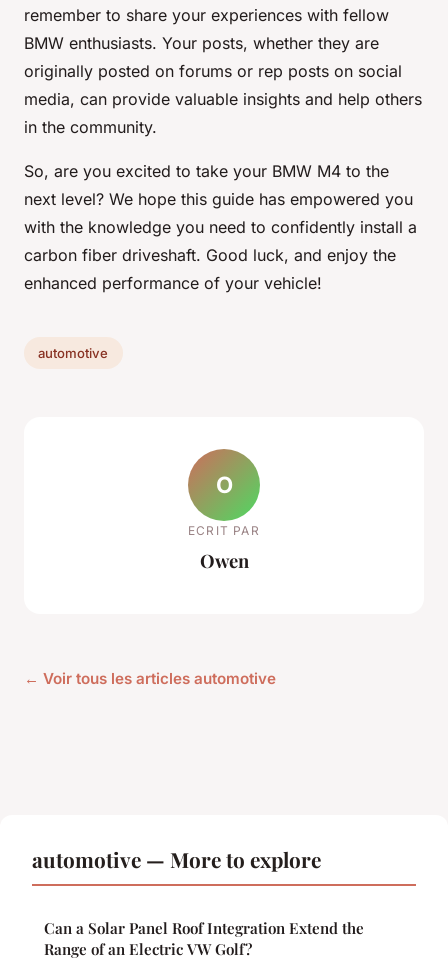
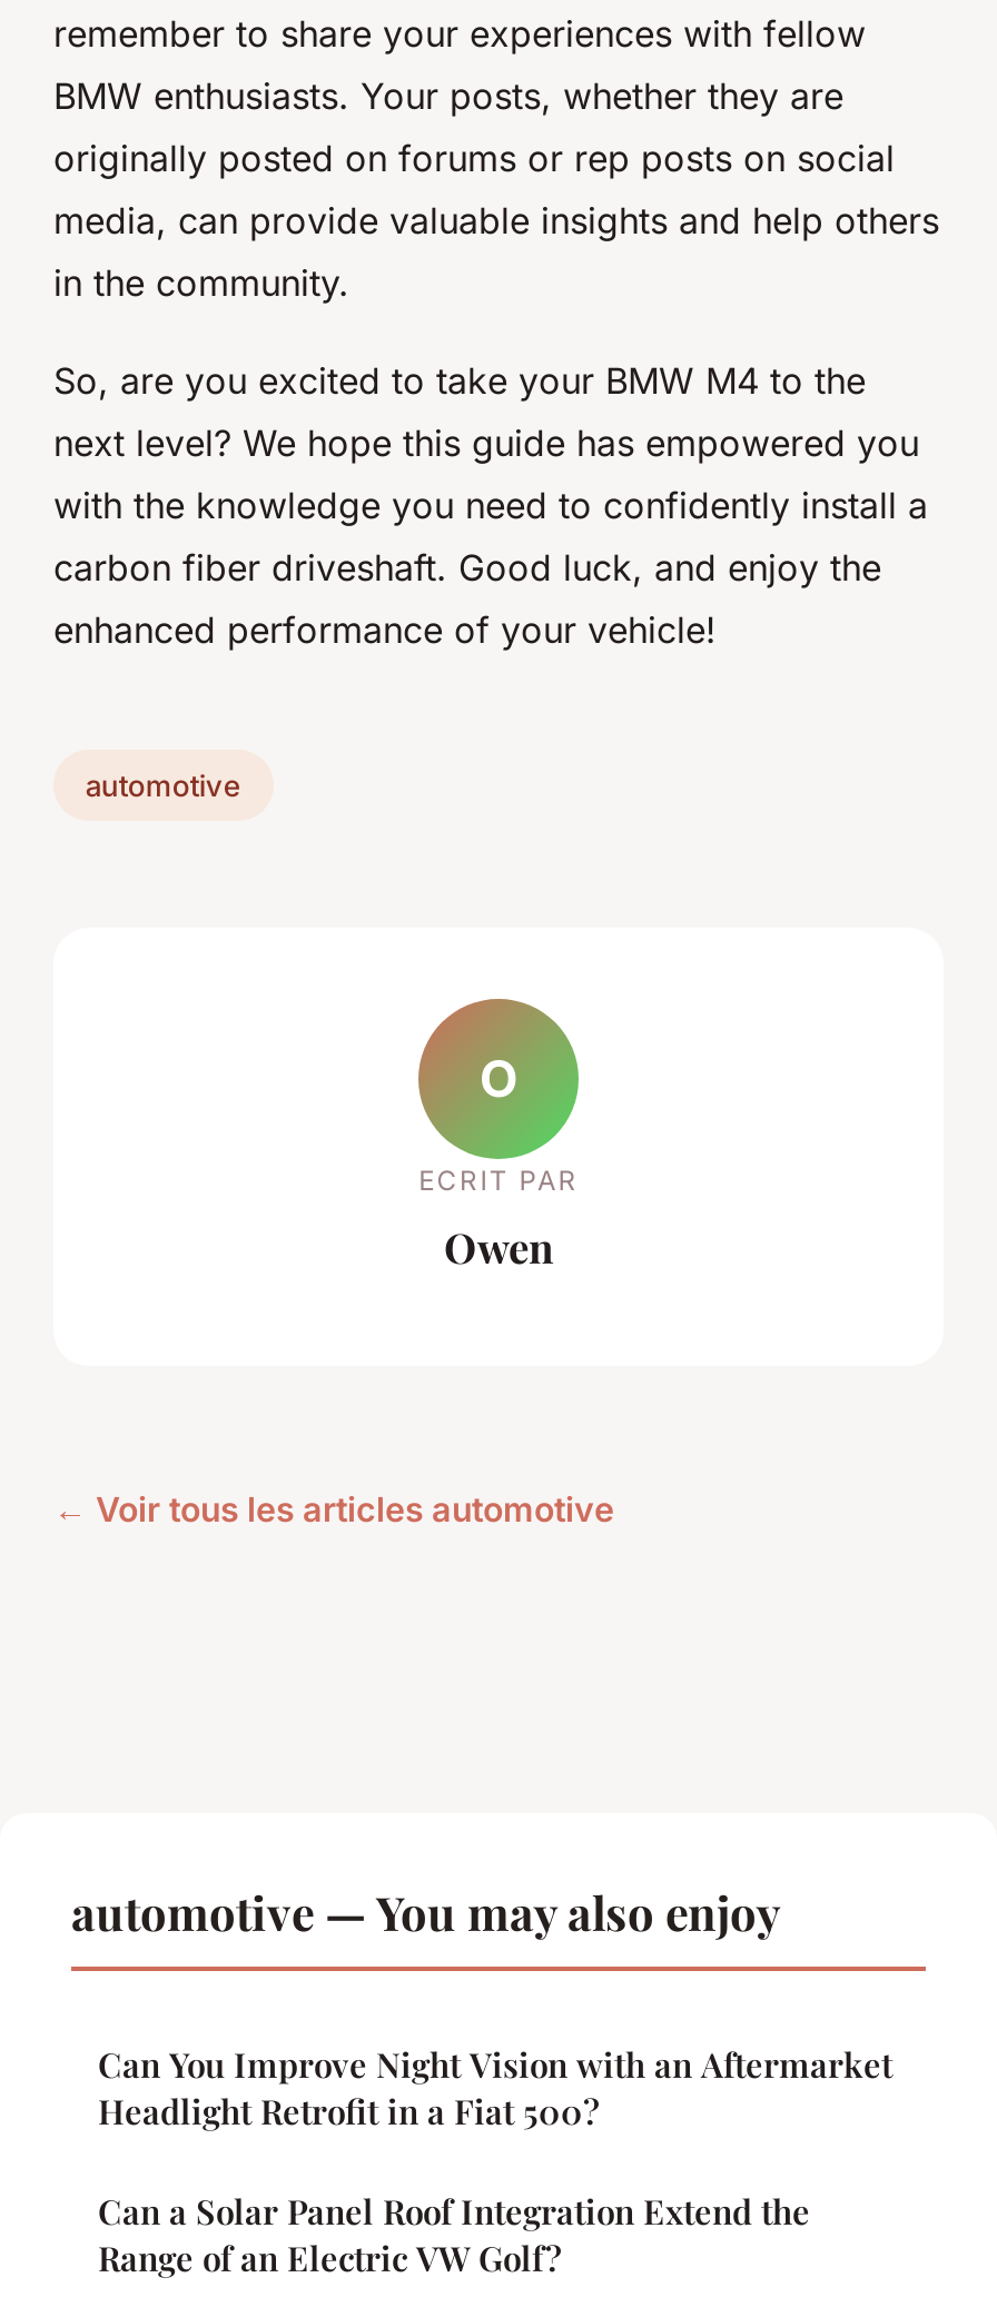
[32,845,321,873] automotive — More to explore -> [71,1880,892,2134] automotive — You may also enjoy | Can You Improve Night Vision with an Aftermarket | Headlight Retrofit in a Fiat 500?

